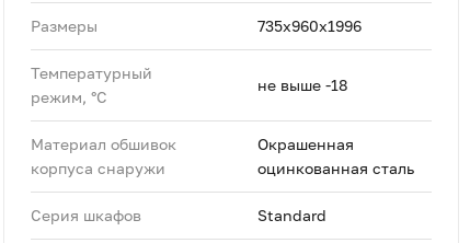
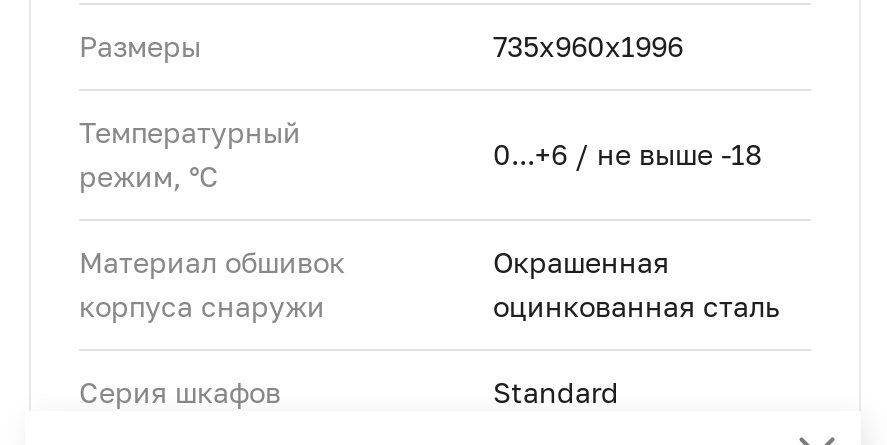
[257,76,348,94] не выше -18 -> [493,137,763,171] 0...+6 / не выше -18

